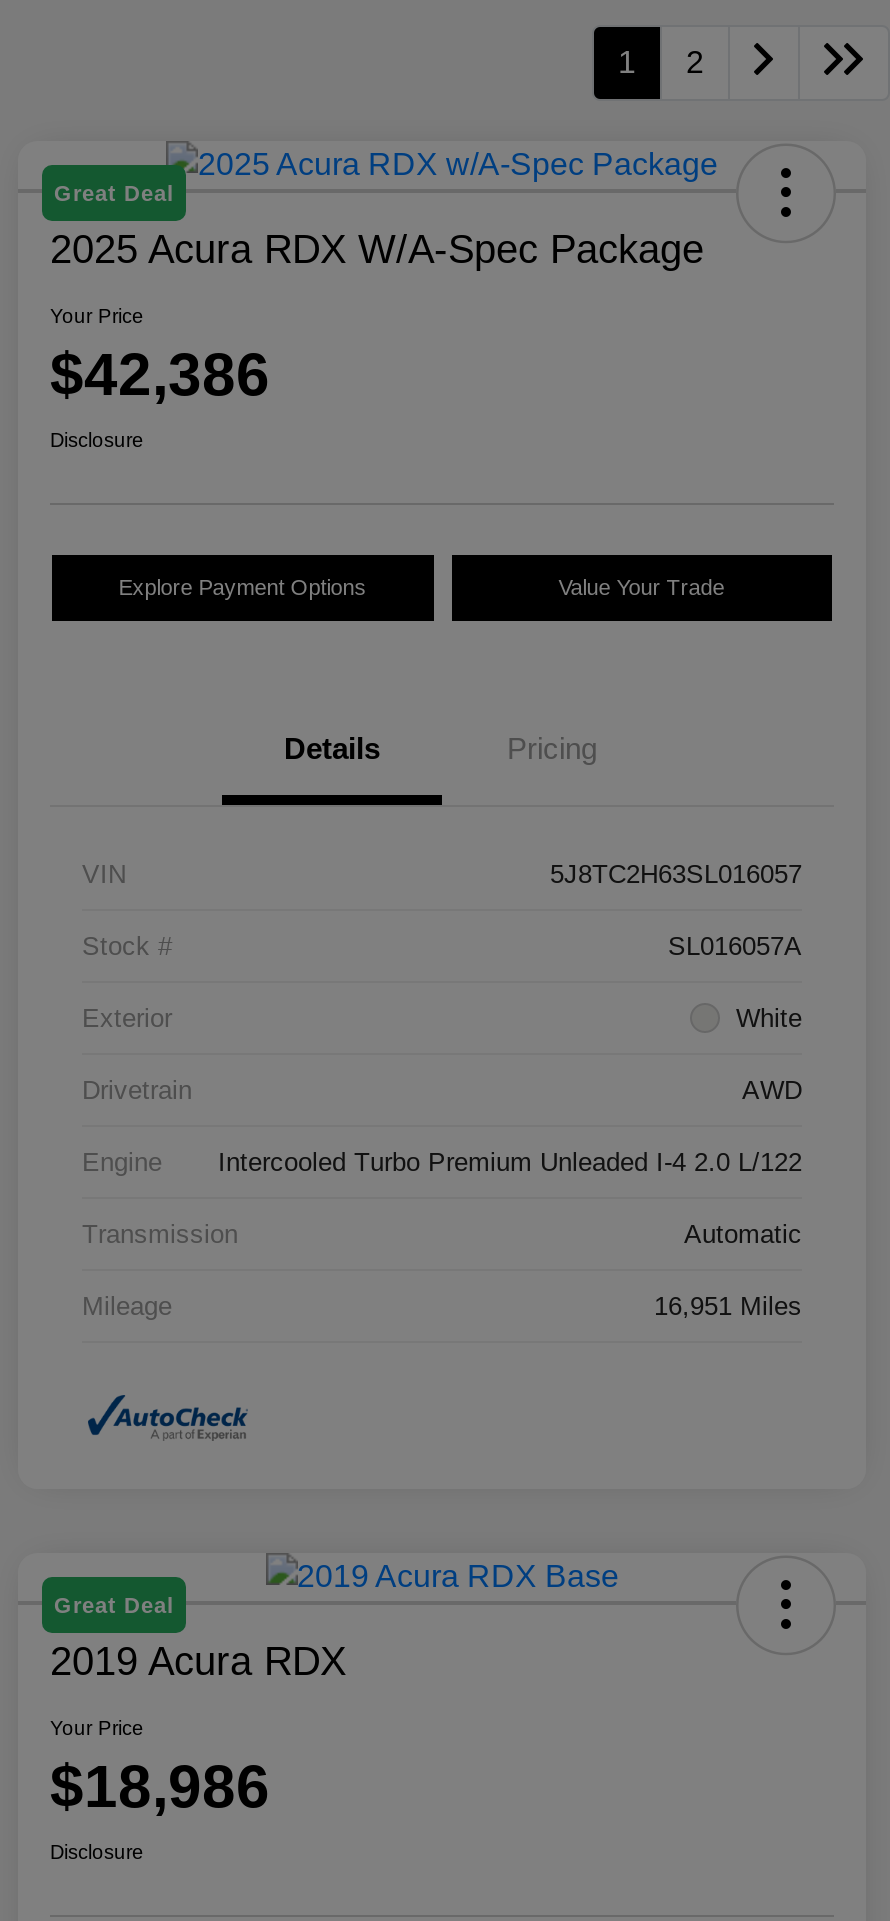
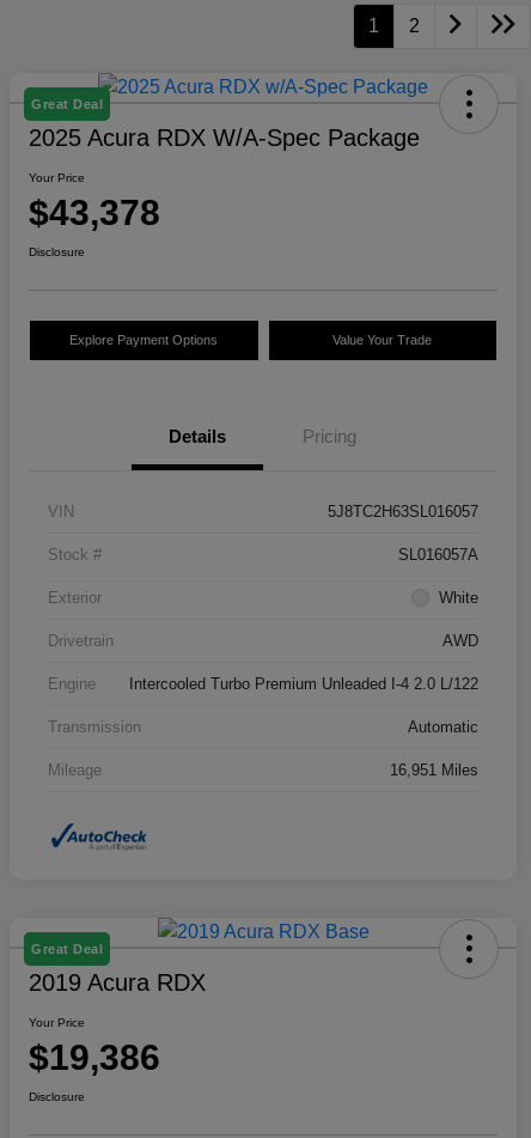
[50,341,270,407] $42,386 -> [29,193,160,232] $43,378
[50,1754,270,1820] $18,986 -> [29,1038,160,1078] $19,386

